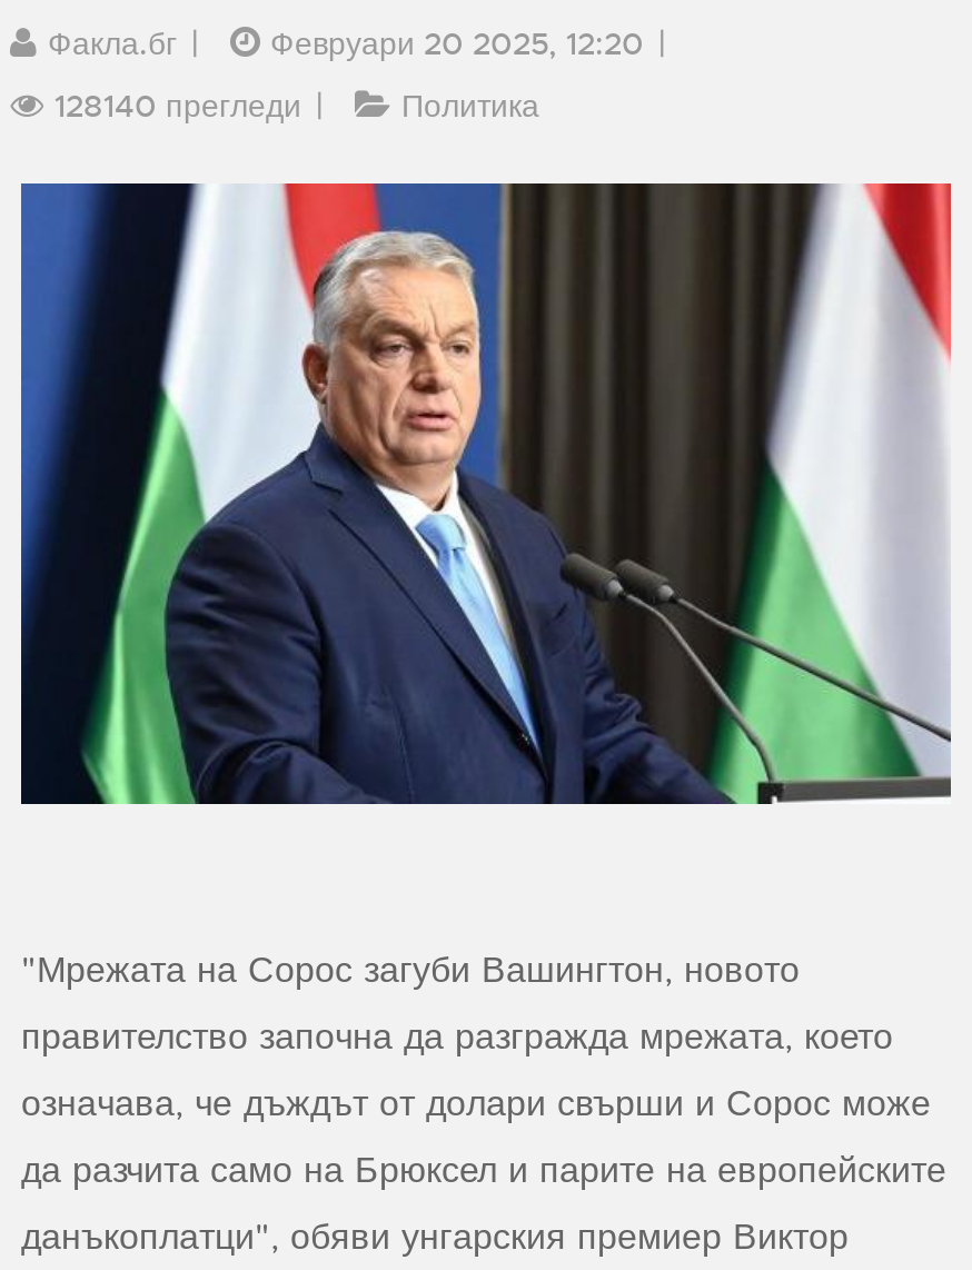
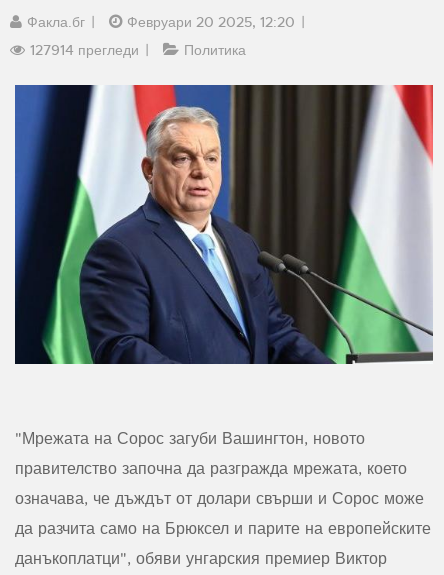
[54,86,301,126] 128140 прегледи -> [30,41,139,59] 127914 прегледи

